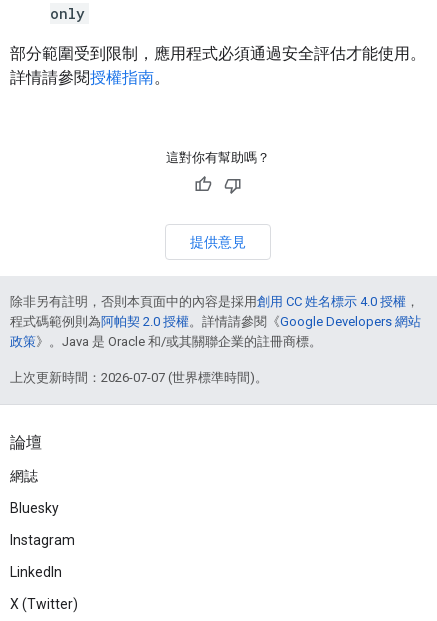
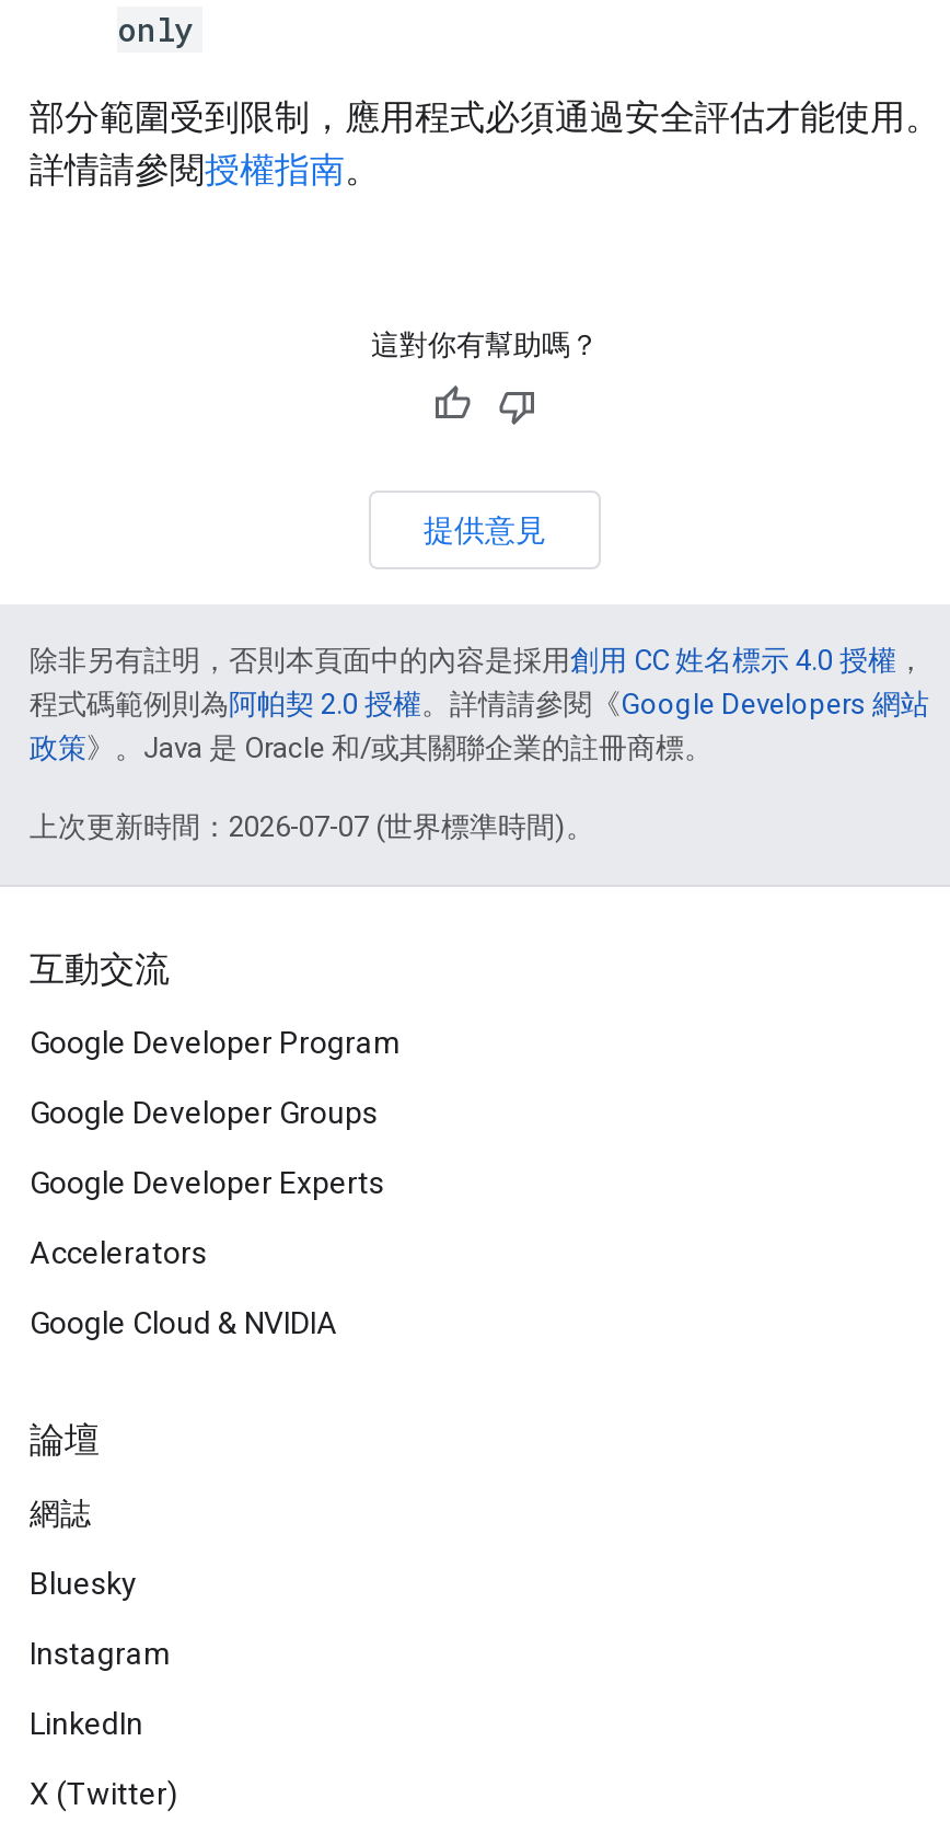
none -> [30,948,402,1340] 互動交流 | Google Developer Program | Google Developer Groups | Google Developer Experts | Accelerators | Google Cloud & NVIDIA

